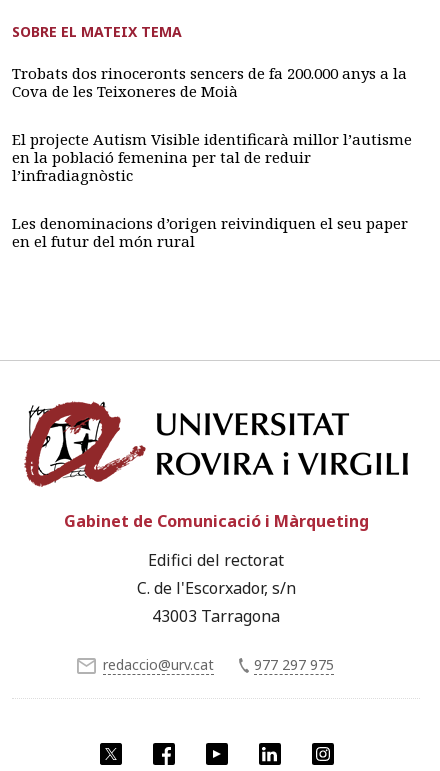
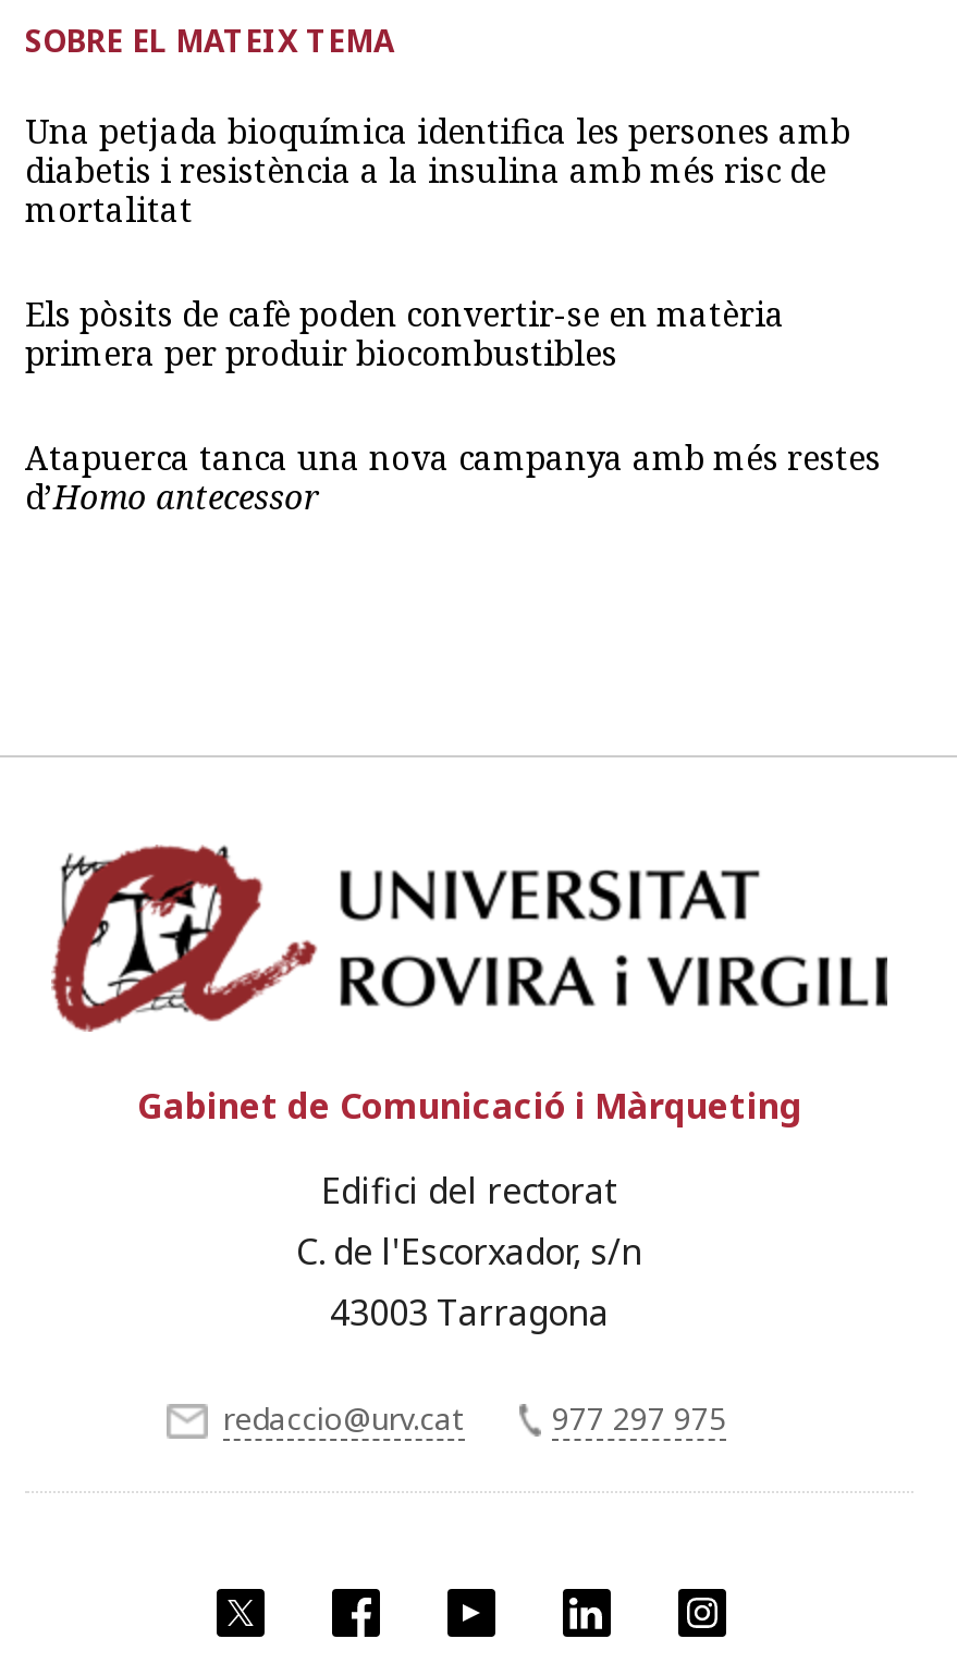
[12,62,407,100] Trobats dos rinoceronts sencers de fa 200.000 anys a la | Cova de les Teixoneres de Moià -> [25,108,850,230] Una petjada bioquímica identifica les persones amb | diabetis i resistència a la insulina amb més risc de | mortalitat
[12,128,412,184] El projecte Autism Visible identificarà millor l’autisme | en la població femenina per tal de reduir | l’infradiagnòstic -> [25,291,785,373] Els pòsits de cafè poden convertir-se en matèria | primera per produir biocombustibles
[12,212,408,250] Les denominacions d’origen reivindiquen el seu paper | en el futur del món rural -> [25,434,881,517] Atapuerca tanca una nova campanya amb més restes | d’Homo antecessor

